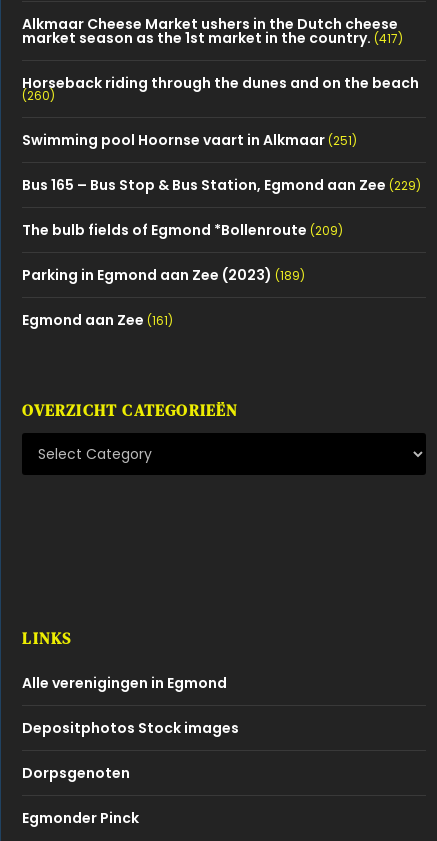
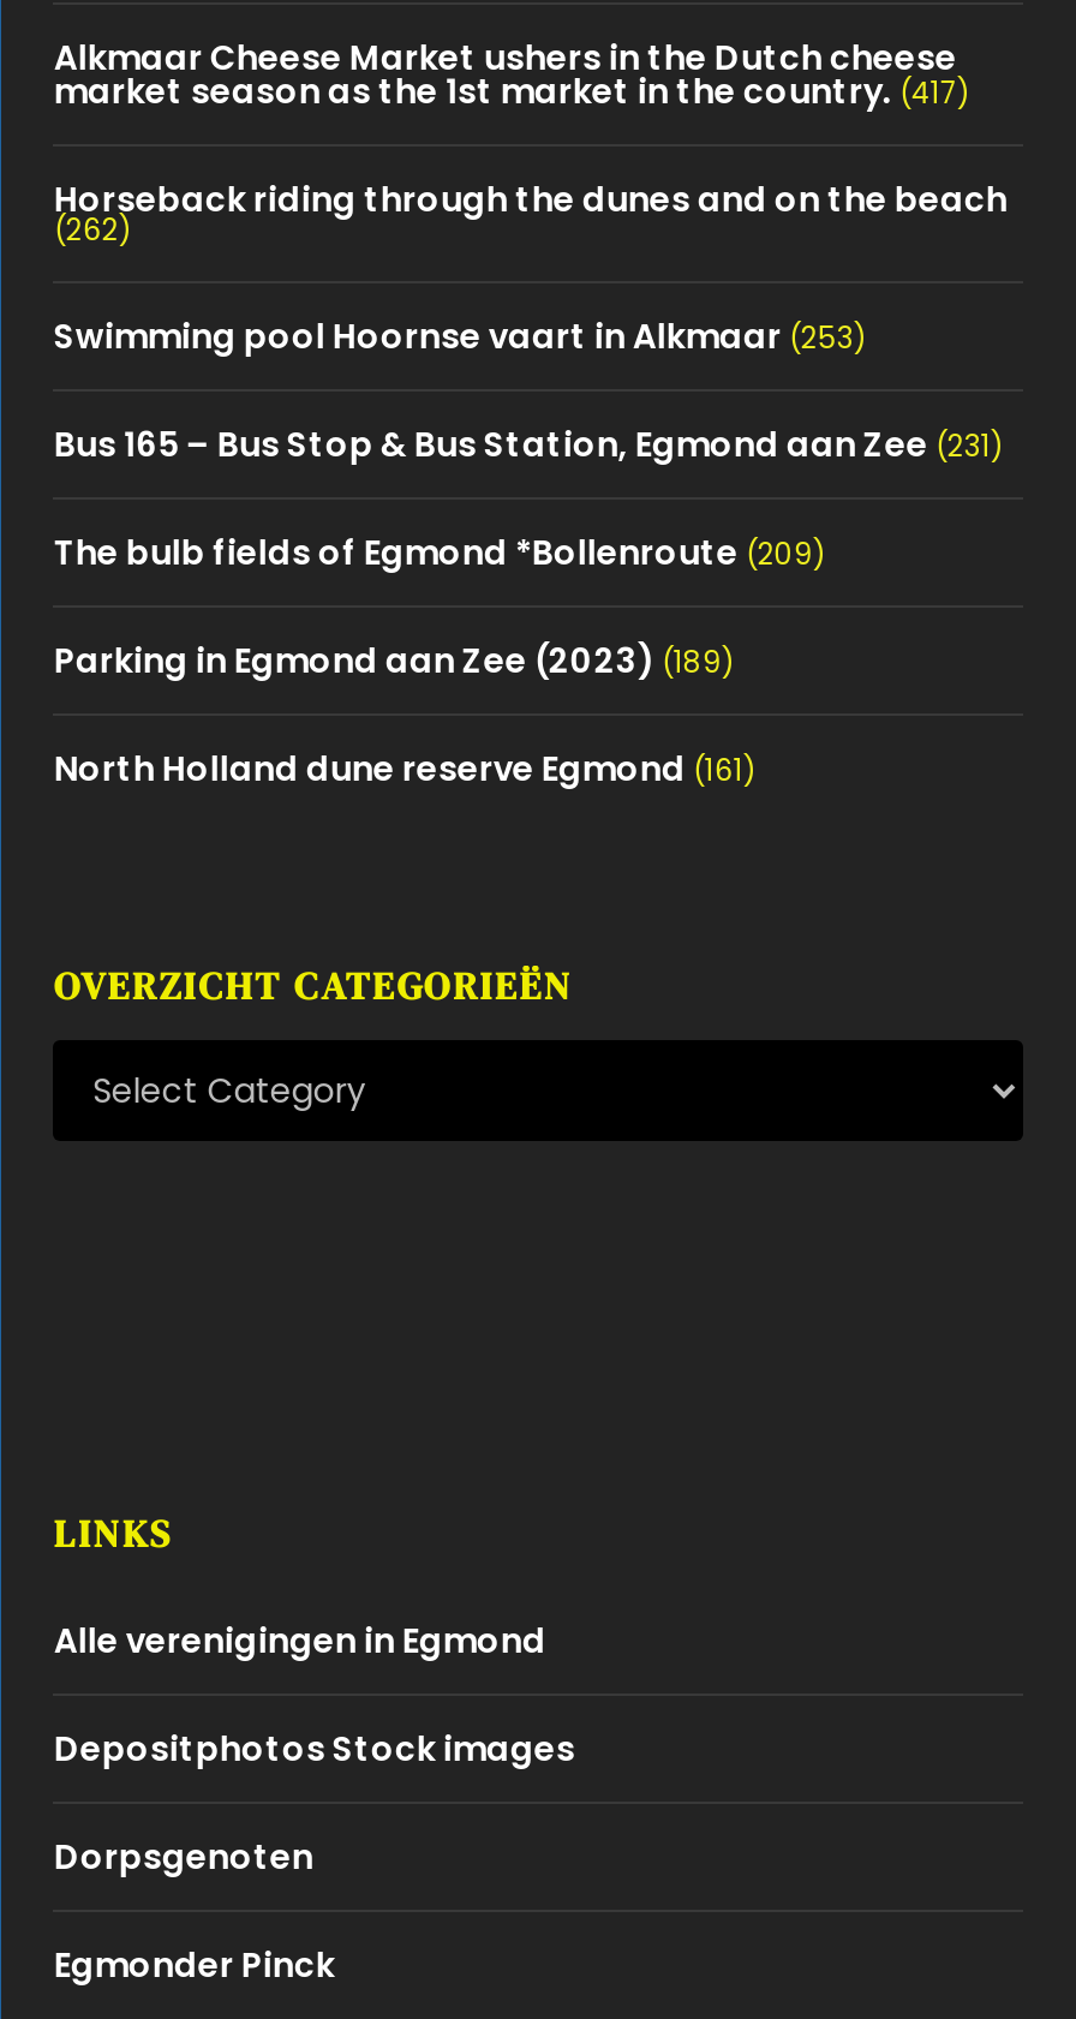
[22,87,55,104] (260) -> [54,209,131,249] (262)
[22,130,357,150] Swimming pool Hoornse vaart in Alkmaar (251) -> [54,312,866,360] Swimming pool Hoornse vaart in Alkmaar (253)
[22,175,421,195] Bus 165 – Bus Stop & Bus Station, Egmond aan Zee (229) -> [54,420,1003,468] Bus 165 – Bus Stop & Bus Station, Egmond aan Zee (231)
[22,310,173,330] Egmond aan Zee (161) -> [54,744,755,792] North Holland dune reserve Egmond (161)

